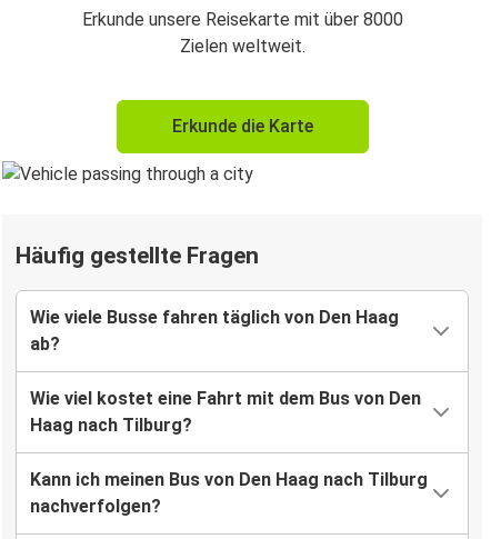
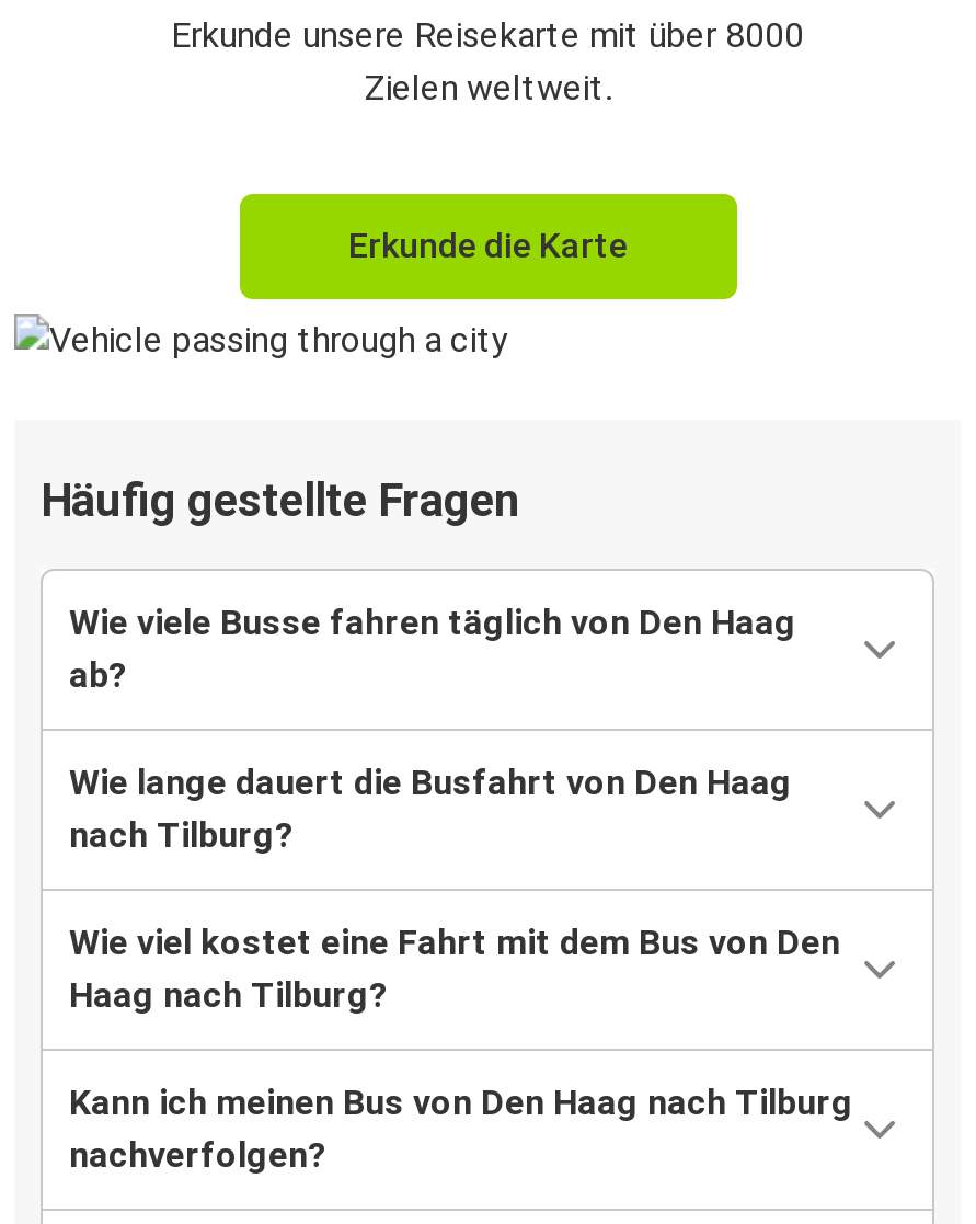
none -> [69,762,792,856] Wie lange dauert die Busfahrt von Den Haag | nach Tilburg?

